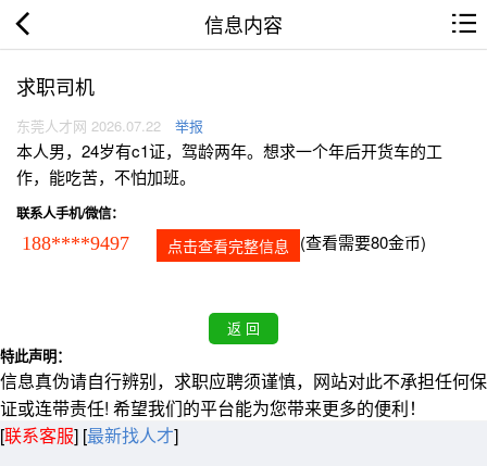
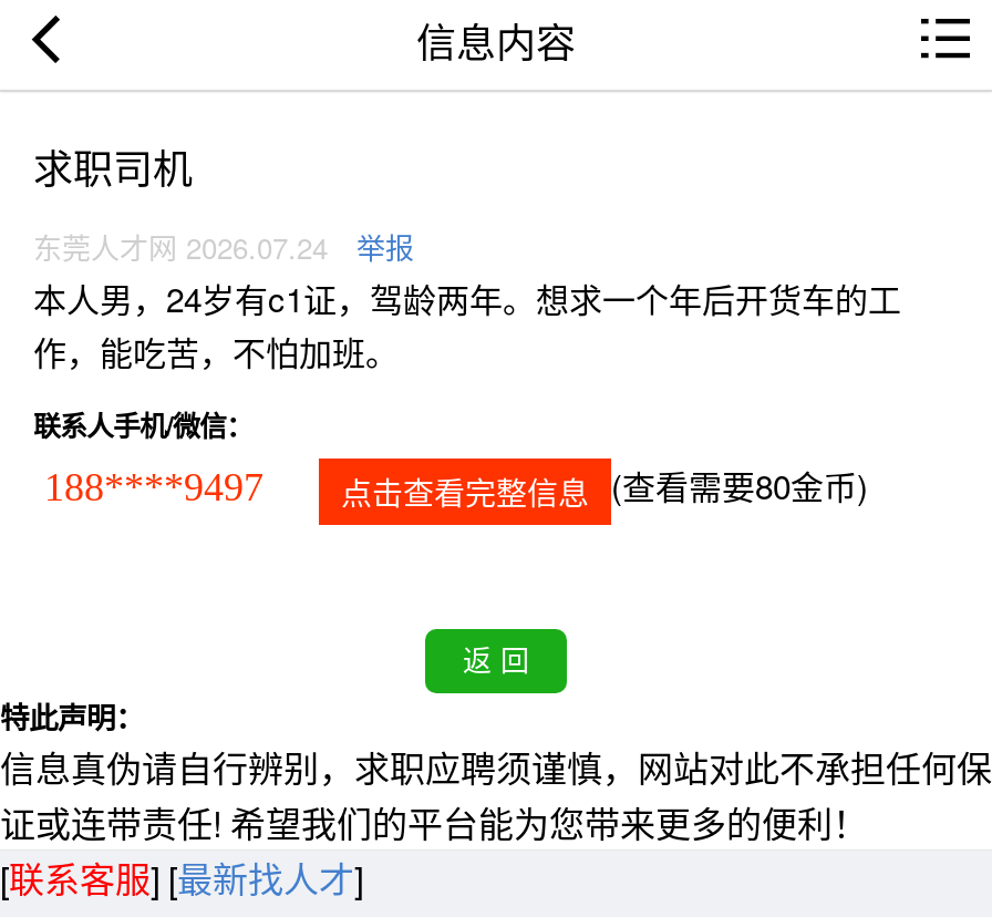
[16,115,203,136] 东莞人才网 2026.07.22 举报 -> [33,226,414,268] 东莞人才网 2026.07.24 举报

